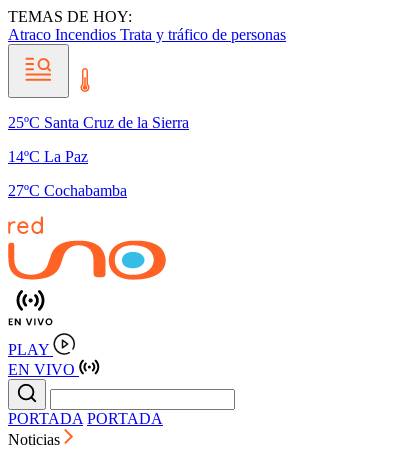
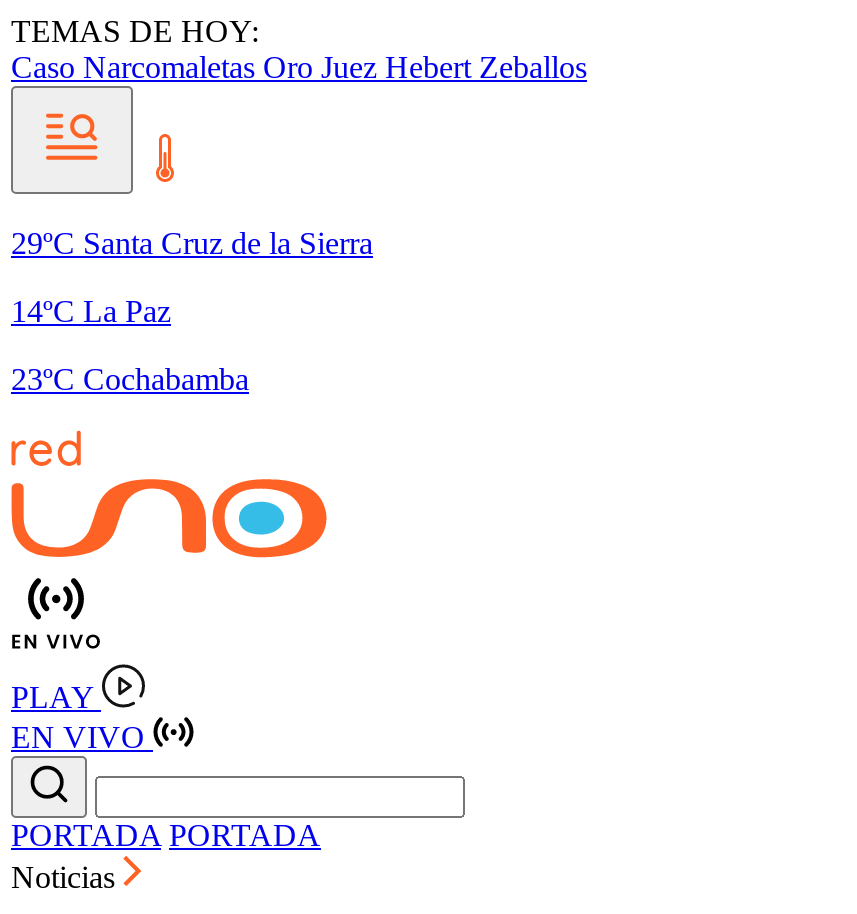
[8,26,286,43] Atraco Incendios Trata y tráfico de personas -> [11,50,587,84] Caso Narcomaletas Oro Juez Hebert Zeballos
[8,114,189,131] 25ºC Santa Cruz de la Sierra -> [11,226,373,260] 29ºC Santa Cruz de la Sierra
[8,182,127,199] 27ºC Cochabamba -> [11,362,249,396] 23ºC Cochabamba

